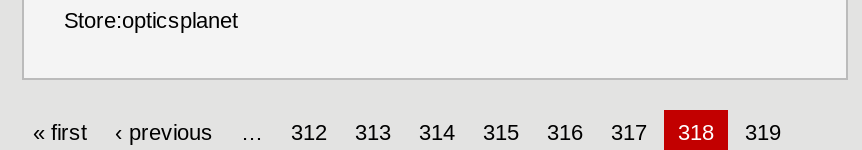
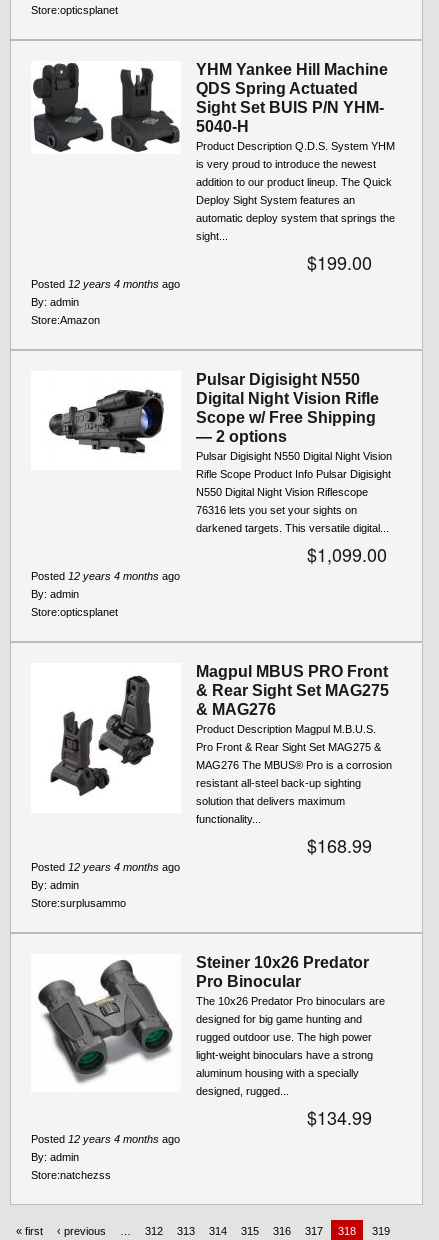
none -> [31,61,395,326] [image] | YHM Yankee Hill Machine | QDS Spring Actuated | Sight Set BUIS P/N YHM- | 5040-H | Product Description Q.D.S. System YHM | is very proud to introduce the newest | addition to our product lineup. The Quick | Deploy Sight System features an | automatic deploy system that springs the | sight... | $199.00 | Posted 12 years 4 months ago | By: admin | Store:Amazon
none -> [31,371,392,618] [image] | Pulsar Digisight N550 | Digital Night Vision Rifle | Scope w/ Free Shipping | — 2 options | Pulsar Digisight N550 Digital Night Vision | Rifle Scope Product Info Pulsar Digisight | N550 Digital Night Vision Riflescope | 76316 lets you set your sights on | darkened targets. This versatile digital... | $1,099.00 | Posted 12 years 4 months ago | By: admin | Store:opticsplanet
none -> [31,663,392,909] [image] | Magpul MBUS PRO Front | & Rear Sight Set MAG275 | & MAG276 | Product Description Magpul M.B.U.S. | Pro Front & Rear Sight Set MAG275 & | MAG276 The MBUS® Pro is a corrosion | resistant all-steel back-up sighting | solution that delivers maximum | functionality... | $168.99 | Posted 12 years 4 months ago | By: admin | Store:surplusammo
none -> [31,954,385,1181] [image] | Steiner 10x26 Predator | Pro Binocular | The 10x26 Predator Pro binoculars are | designed for big game hunting and | rugged outdoor use. The high power | light-weight binoculars have a strong | aluminum housing with a specially | designed, rugged... | $134.99 | Posted 12 years 4 months ago | By: admin | Store:natchezss
none -> [111,68,180,153] [image]

